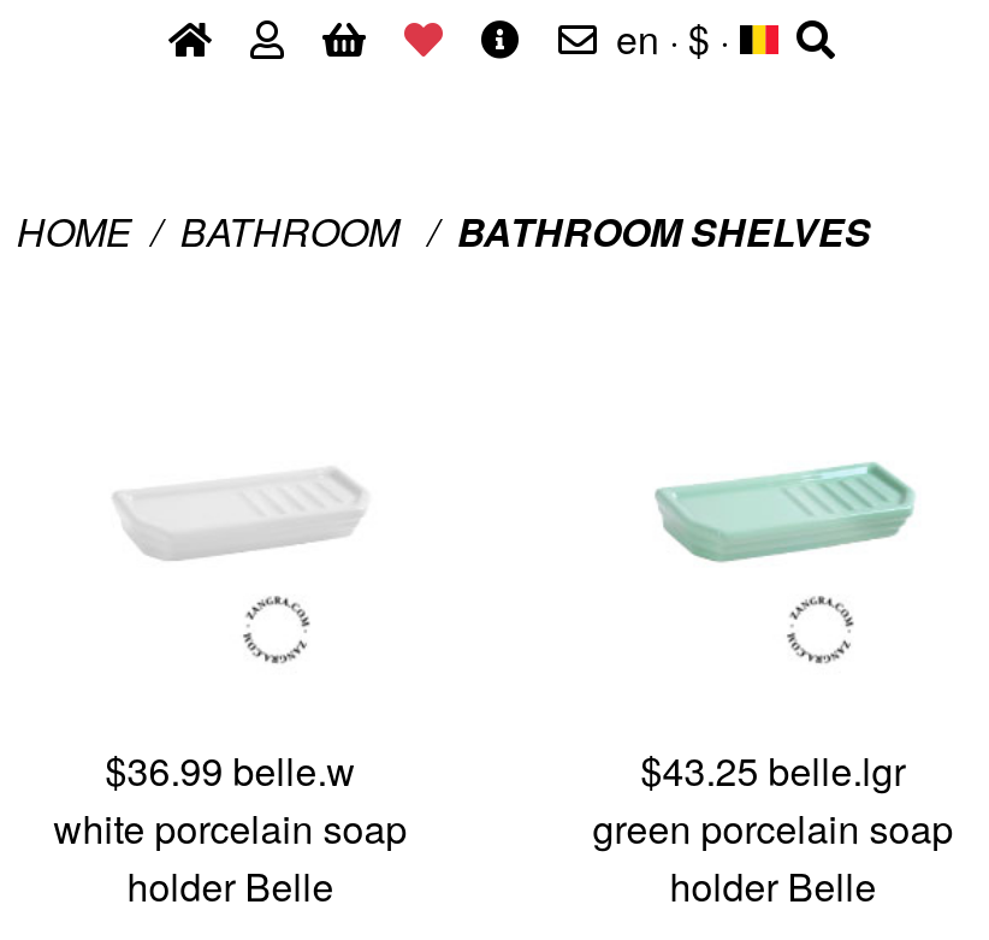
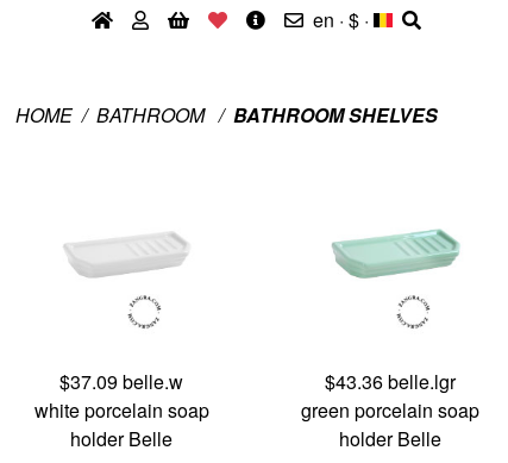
[105,742,355,797] $36.99 belle.w -> [60,367,183,395] $37.09 belle.w
[641,742,906,797] $43.25 belle.lgr -> [325,367,455,395] $43.36 belle.lgr

